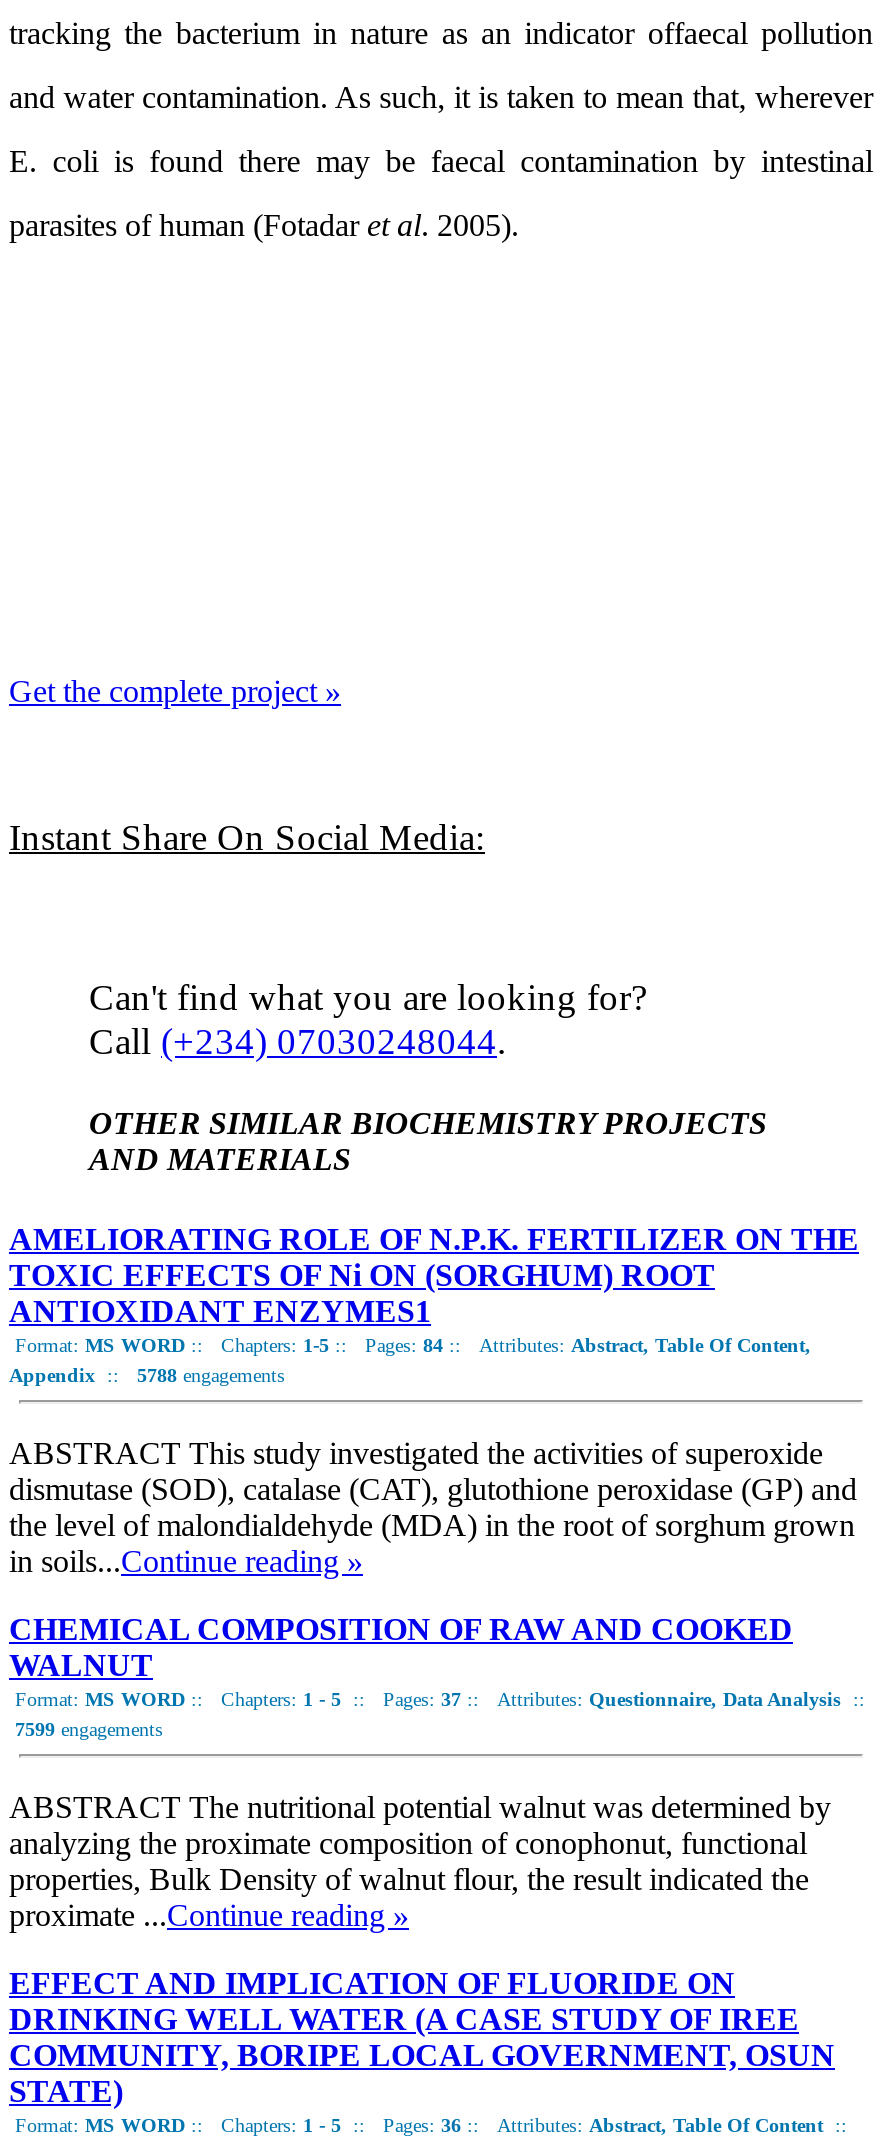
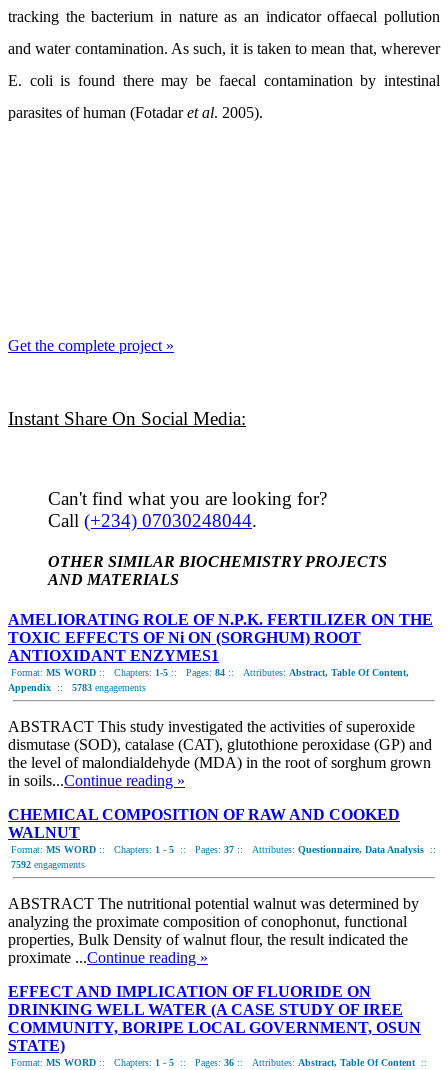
[9,1363,285,1385] Appendix:: 5788 engagements -> [8,682,146,693] Appendix:: 5783 engagements
[15,1717,163,1739] 7599 engagements -> [11,859,85,870] 7592 engagements

